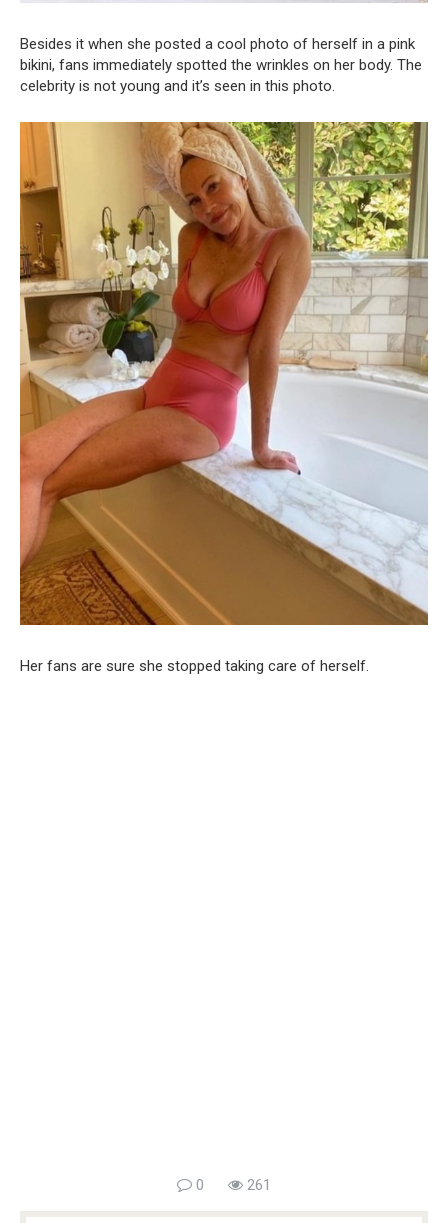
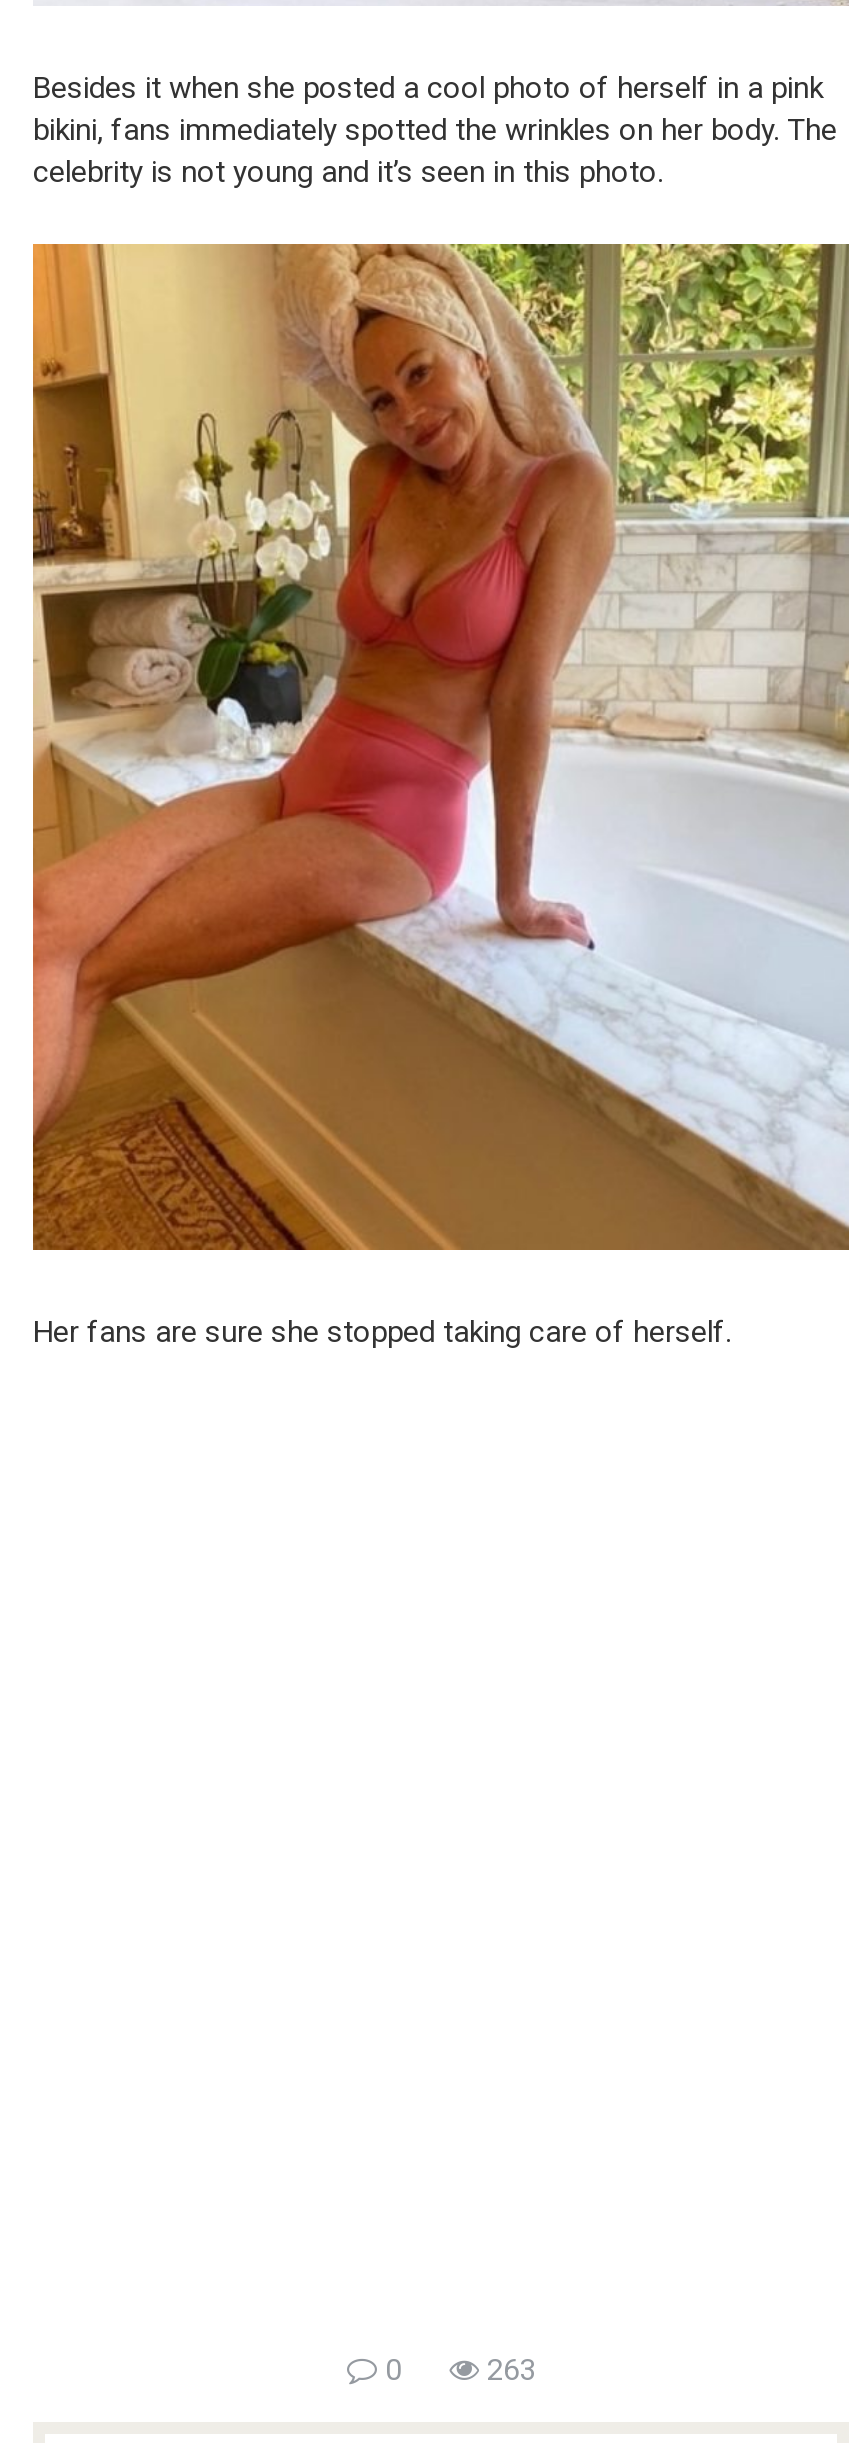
[243,1176,271,1194] 261 -> [479,2352,535,2388] 263

